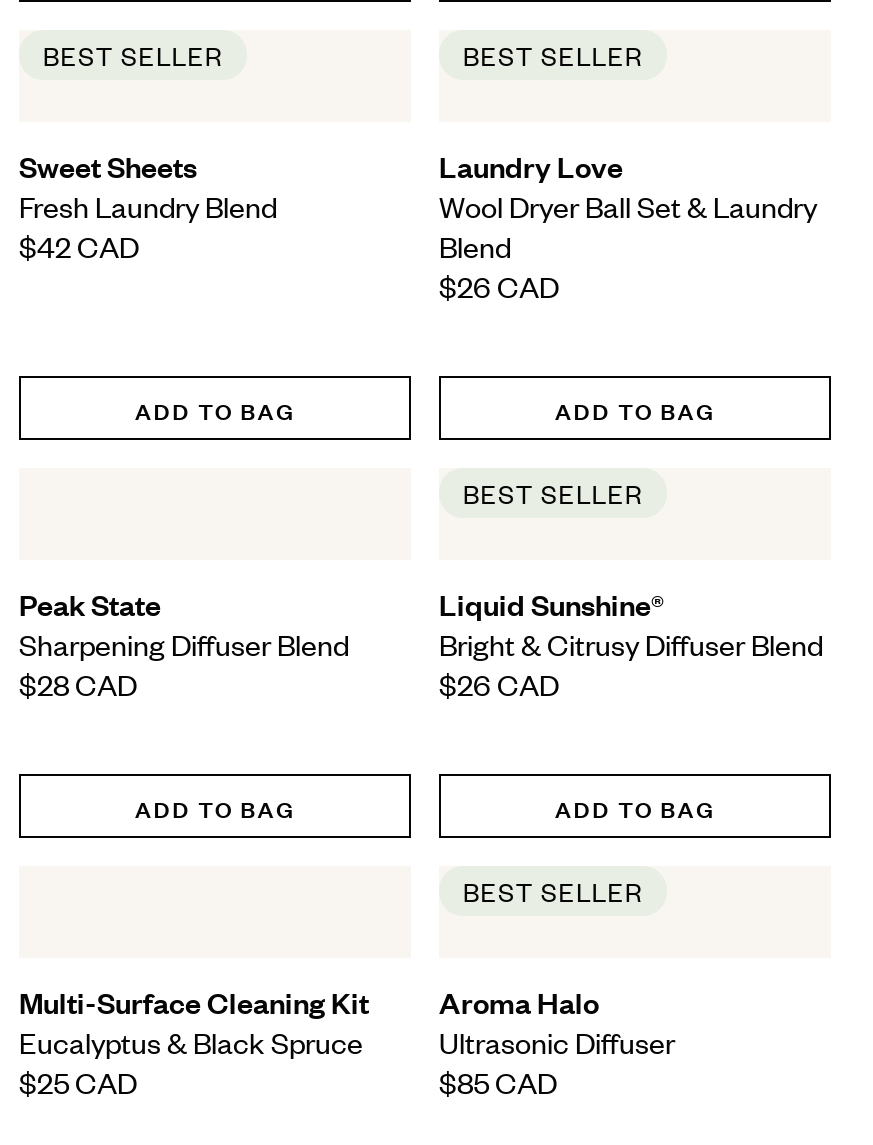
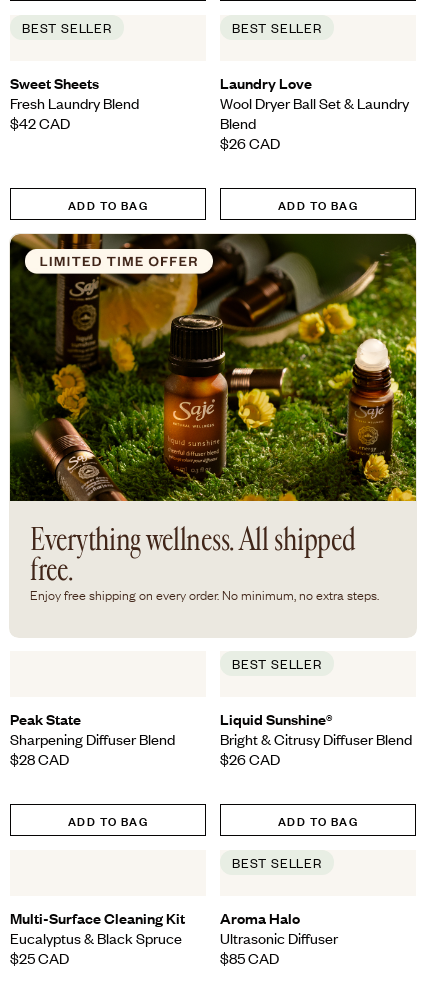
none -> [9,233,417,636] [image] | Everything wellness. All shipped | free. | Enjoy free shipping on every order. No minimum, no extra steps.

